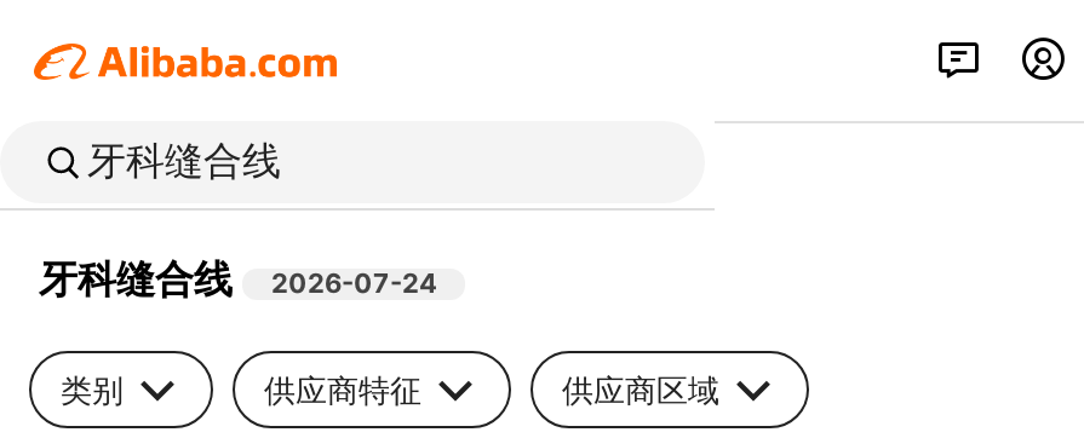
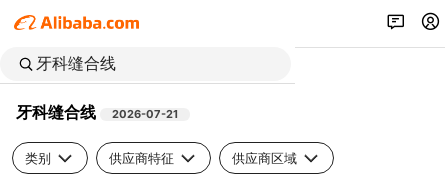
[39,254,436,302] 牙科缝合线 2026-07-24 -> [16,102,178,122] 牙科缝合线 2026-07-21

